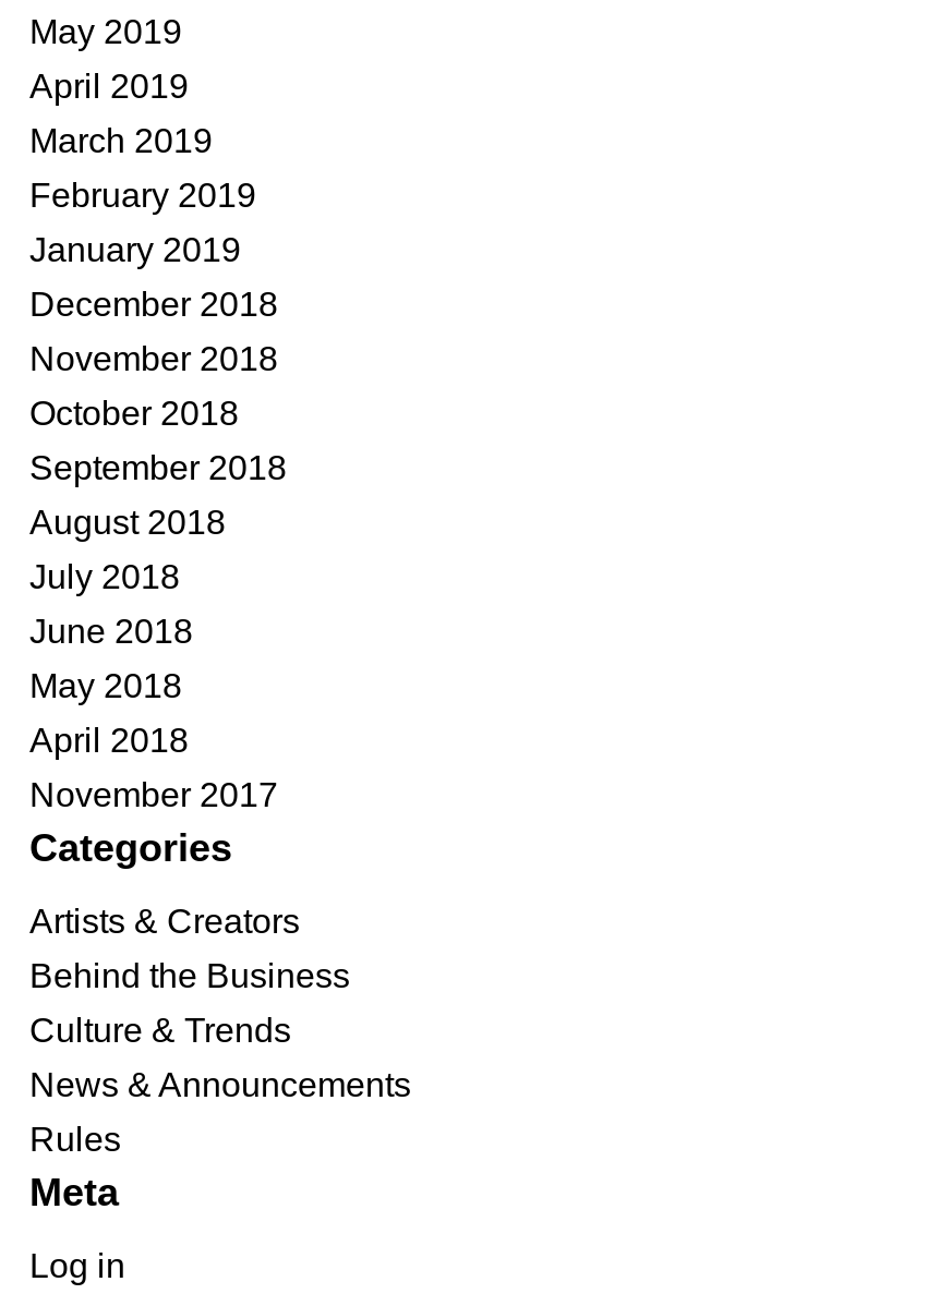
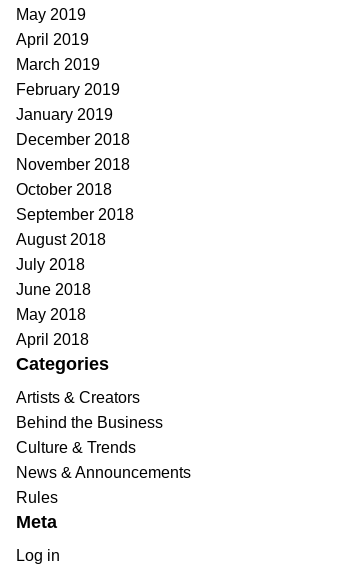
[29,776,278,813] November 2017 -> none

